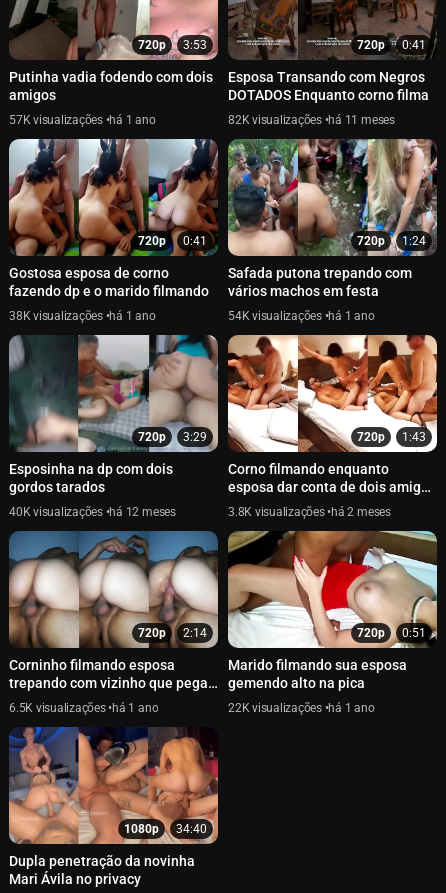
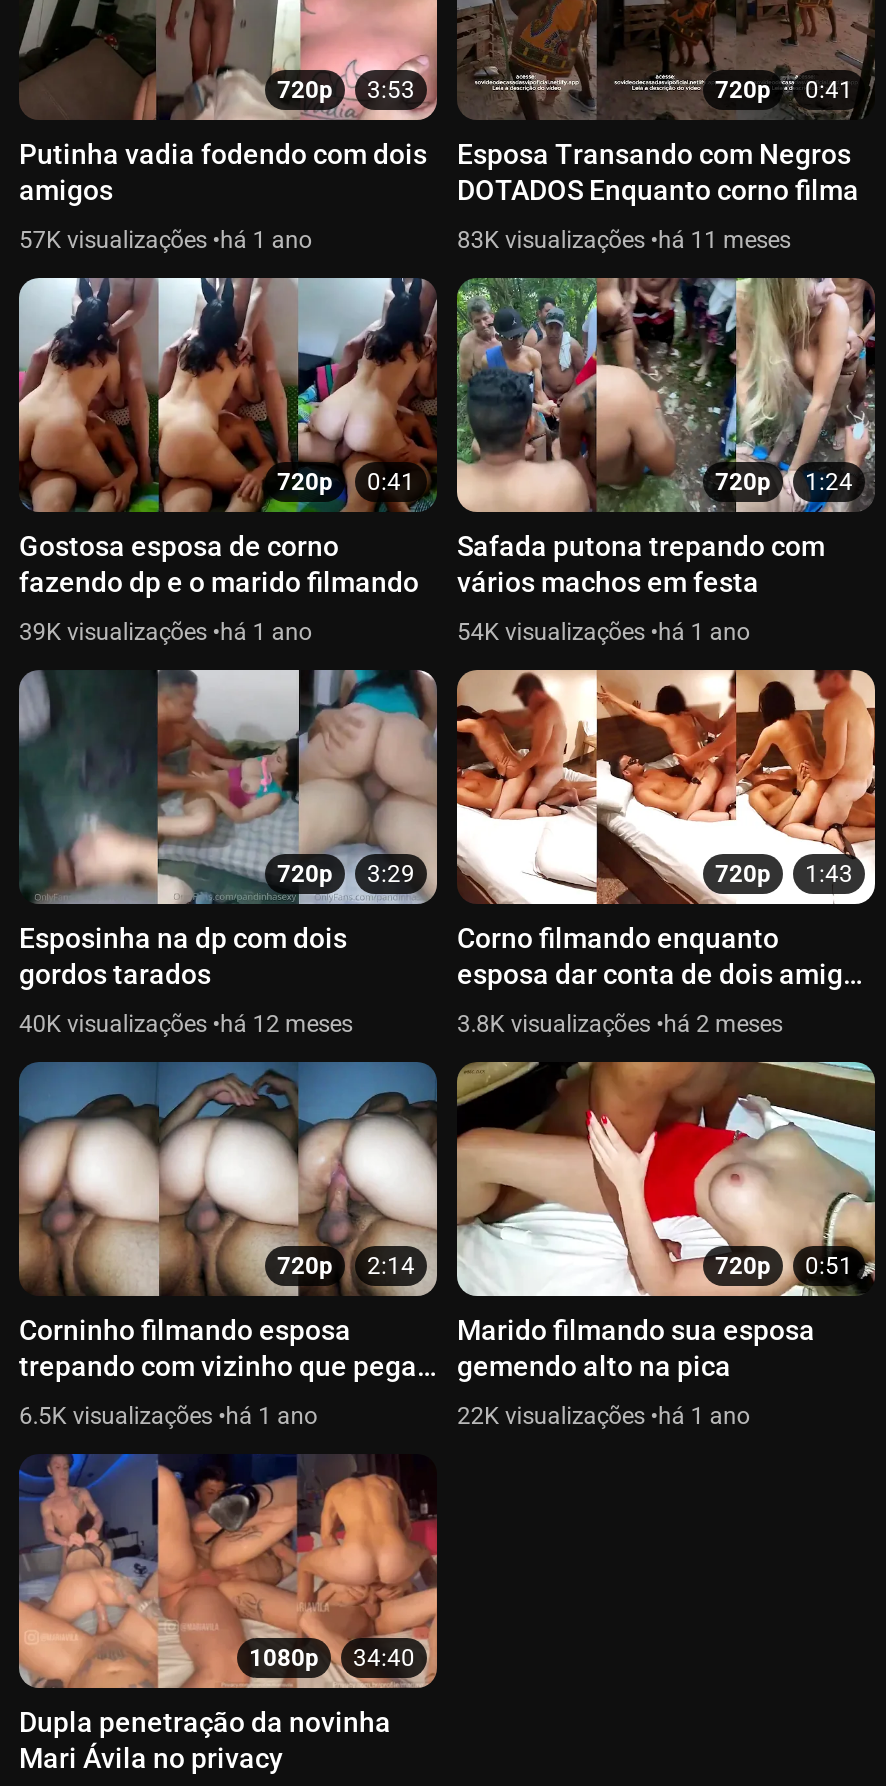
[228,113,252,127] 82K -> [457,226,505,254] 83K
[9,309,33,323] 38K -> [19,618,67,646] 39K

